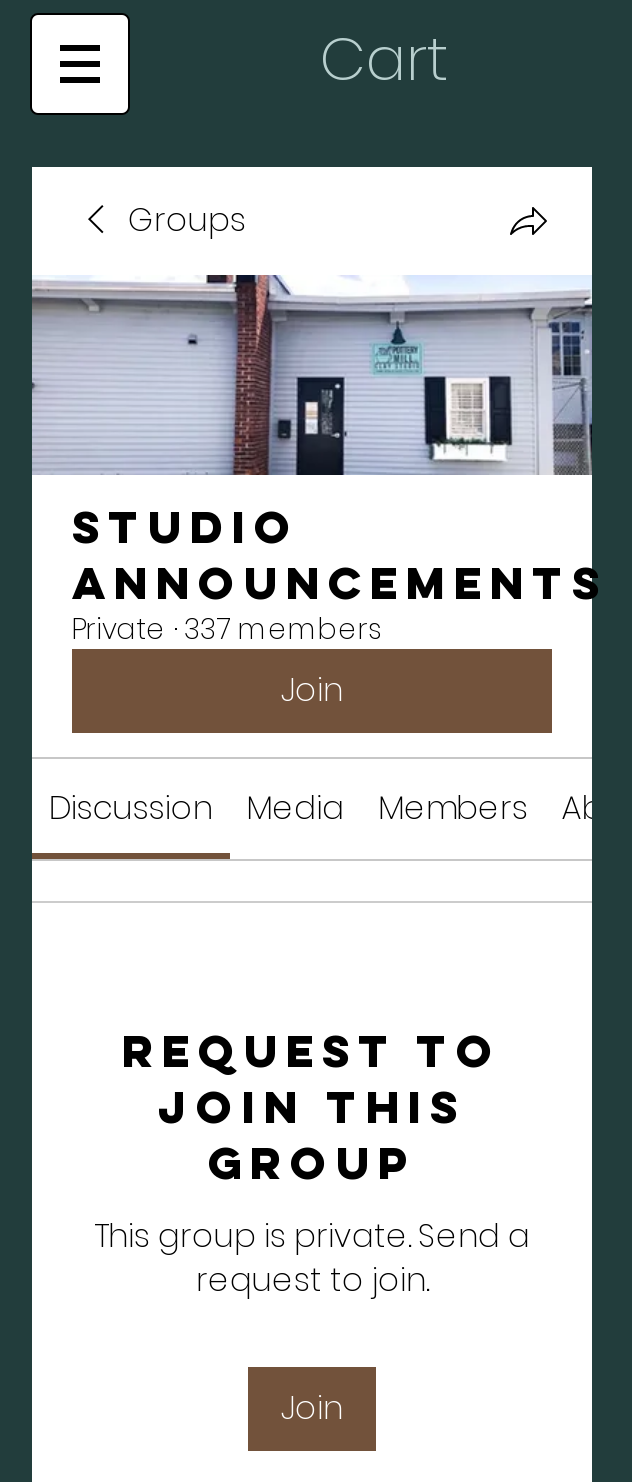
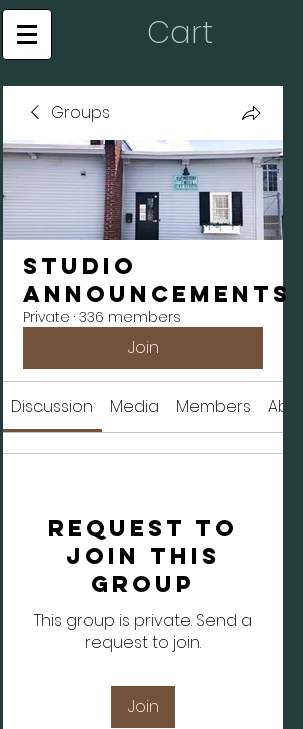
[72,609,384,649] Private 337 members -> [23,307,181,327] Private 336 members

